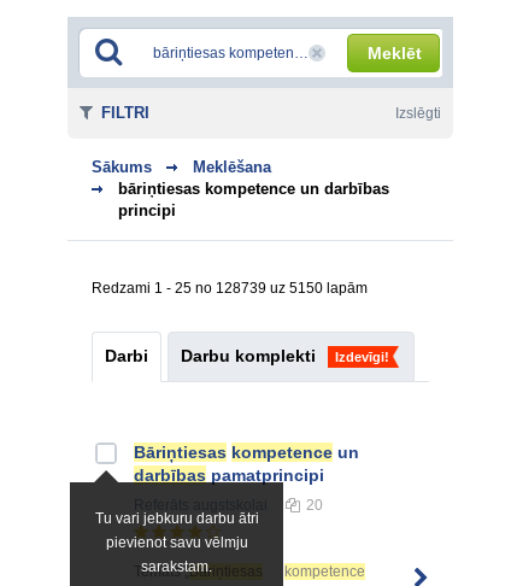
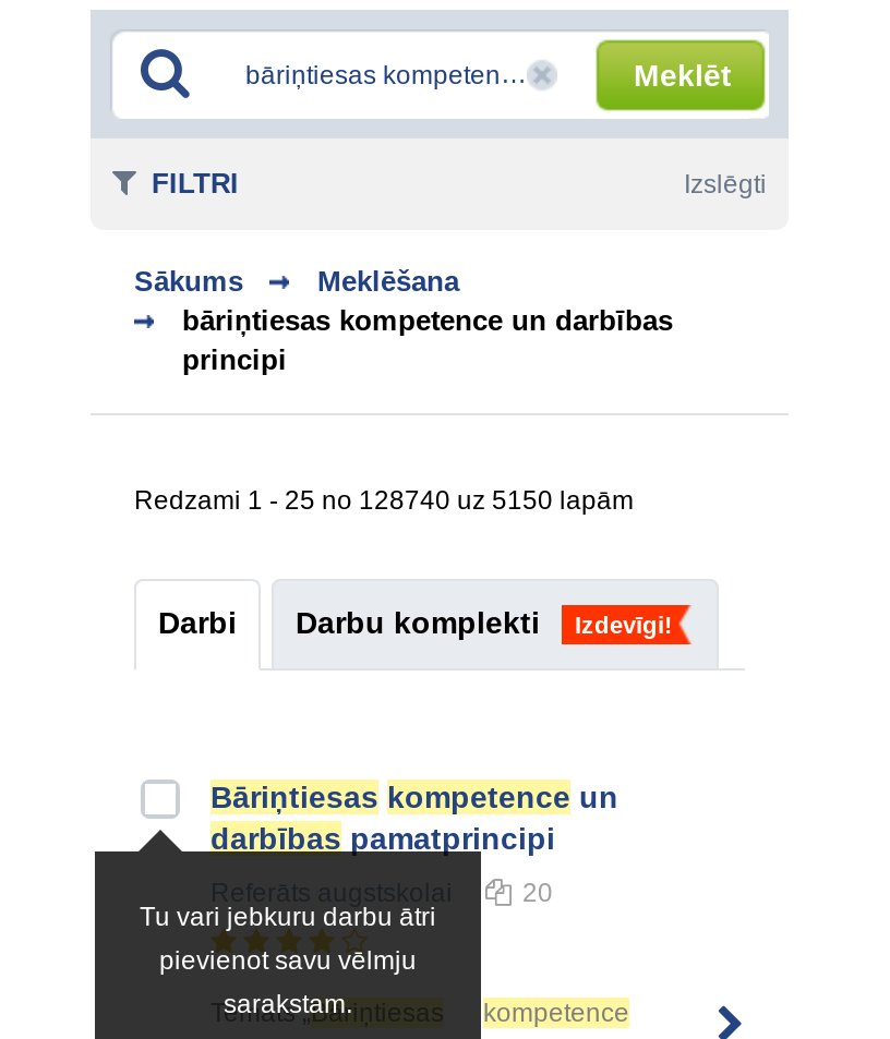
[92,280,368,297] Redzami 1 - 25 no 128739 uz 5150 lapām -> [134,485,634,516] Redzami 1 - 25 no 128740 uz 5150 lapām

